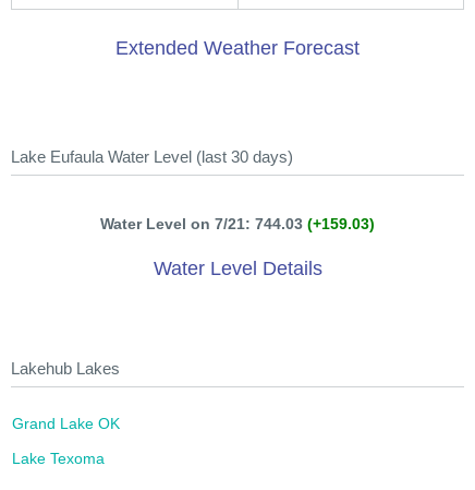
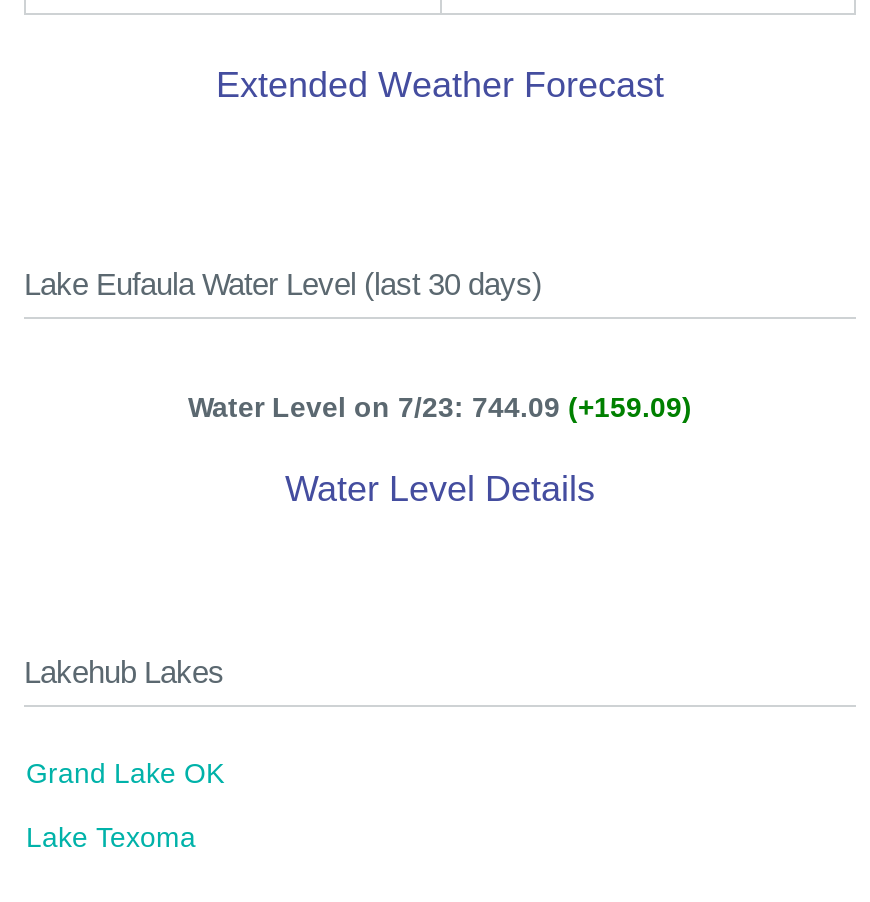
[100,215,375,232] Water Level on 7/21: 744.03 (+159.03) -> [188,391,692,423] Water Level on 7/23: 744.09 (+159.09)

